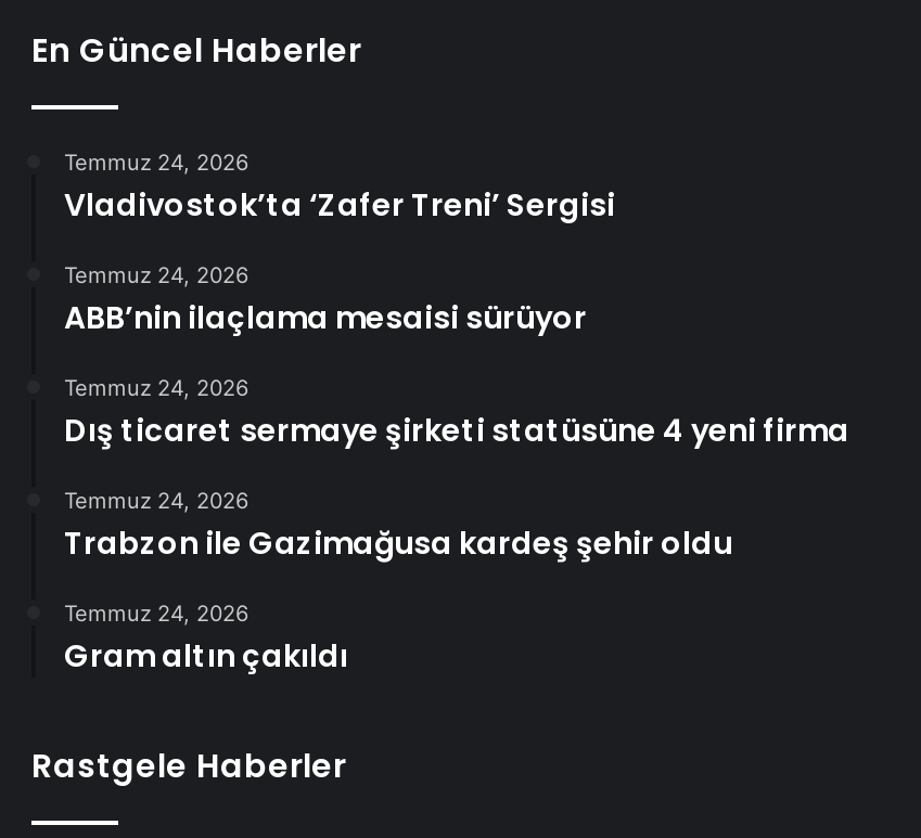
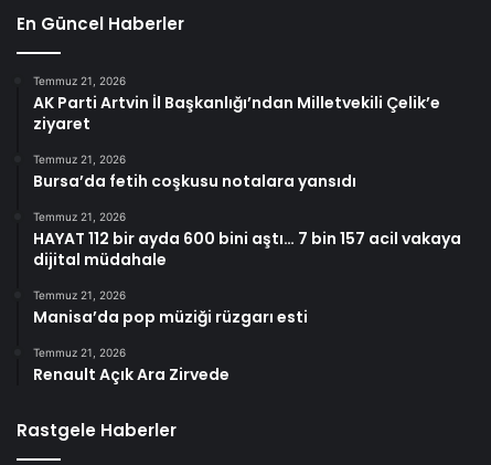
[64,147,615,225] Temmuz 24, 2026 | Vladivostok’ta ‘Zafer Treni’ Sergisi -> [33,73,440,134] Temmuz 21, 2026 | AK Parti Artvin İl Başkanlığı’ndan Milletvekili Çelik’e | ziyaret
[64,260,587,338] Temmuz 24, 2026 | ABB’nin ilaçlama mesaisi sürüyor -> [33,152,356,192] Temmuz 21, 2026 | Bursa’da fetih coşkusu notalara yansıdı
[64,373,849,451] Temmuz 24, 2026 | Dış ticaret sermaye şirketi statüsüne 4 yeni firma -> [33,209,461,270] Temmuz 21, 2026 | HAYAT 112 bir ayda 600 bini aştı… 7 bin 157 acil vakaya | dijital müdahale
[64,486,732,564] Temmuz 24, 2026 | Trabzon ile Gazimağusa kardeş şehir oldu -> [33,288,308,327] Temmuz 21, 2026 | Manisa’da pop müziği rüzgarı esti
[64,598,348,676] Temmuz 24, 2026 | Gram altın çakıldı -> [33,345,230,385] Temmuz 21, 2026 | Renault Açık Ara Zirvede

